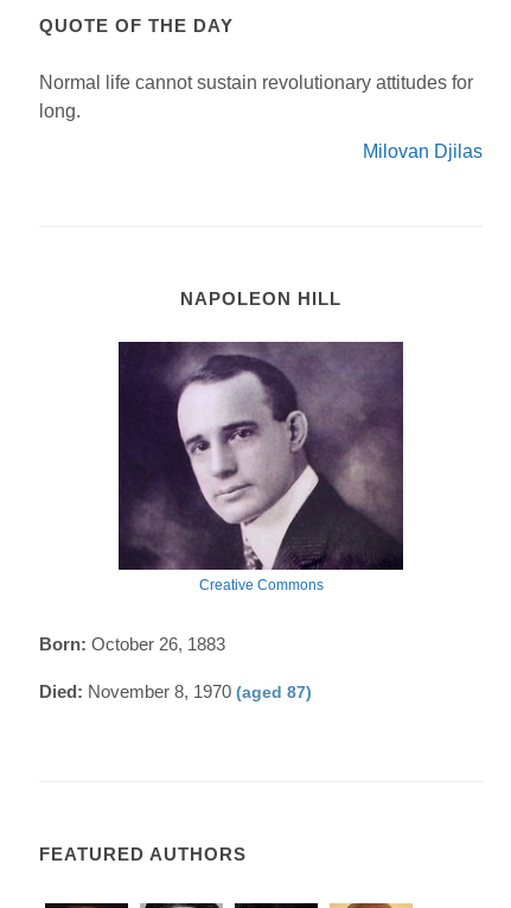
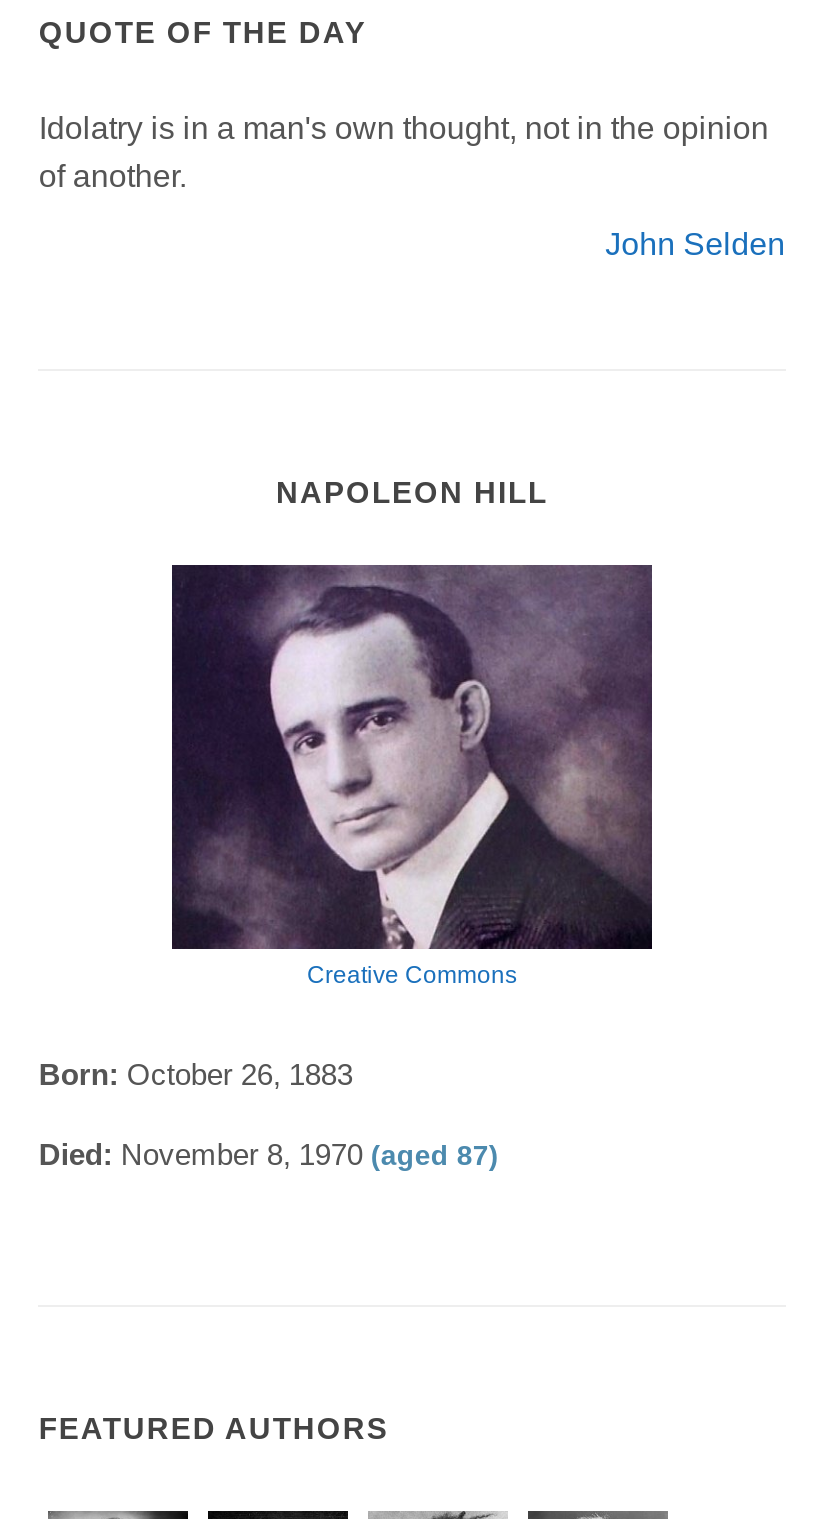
[40,72,474,121] Normal life cannot sustain revolutionary attitudes for | long. -> [39,110,769,192] Idolatry is in a man's own thought, not in the opinion | of another.
[362,141,482,161] Milovan Djilas -> [605,226,785,260] John Selden

